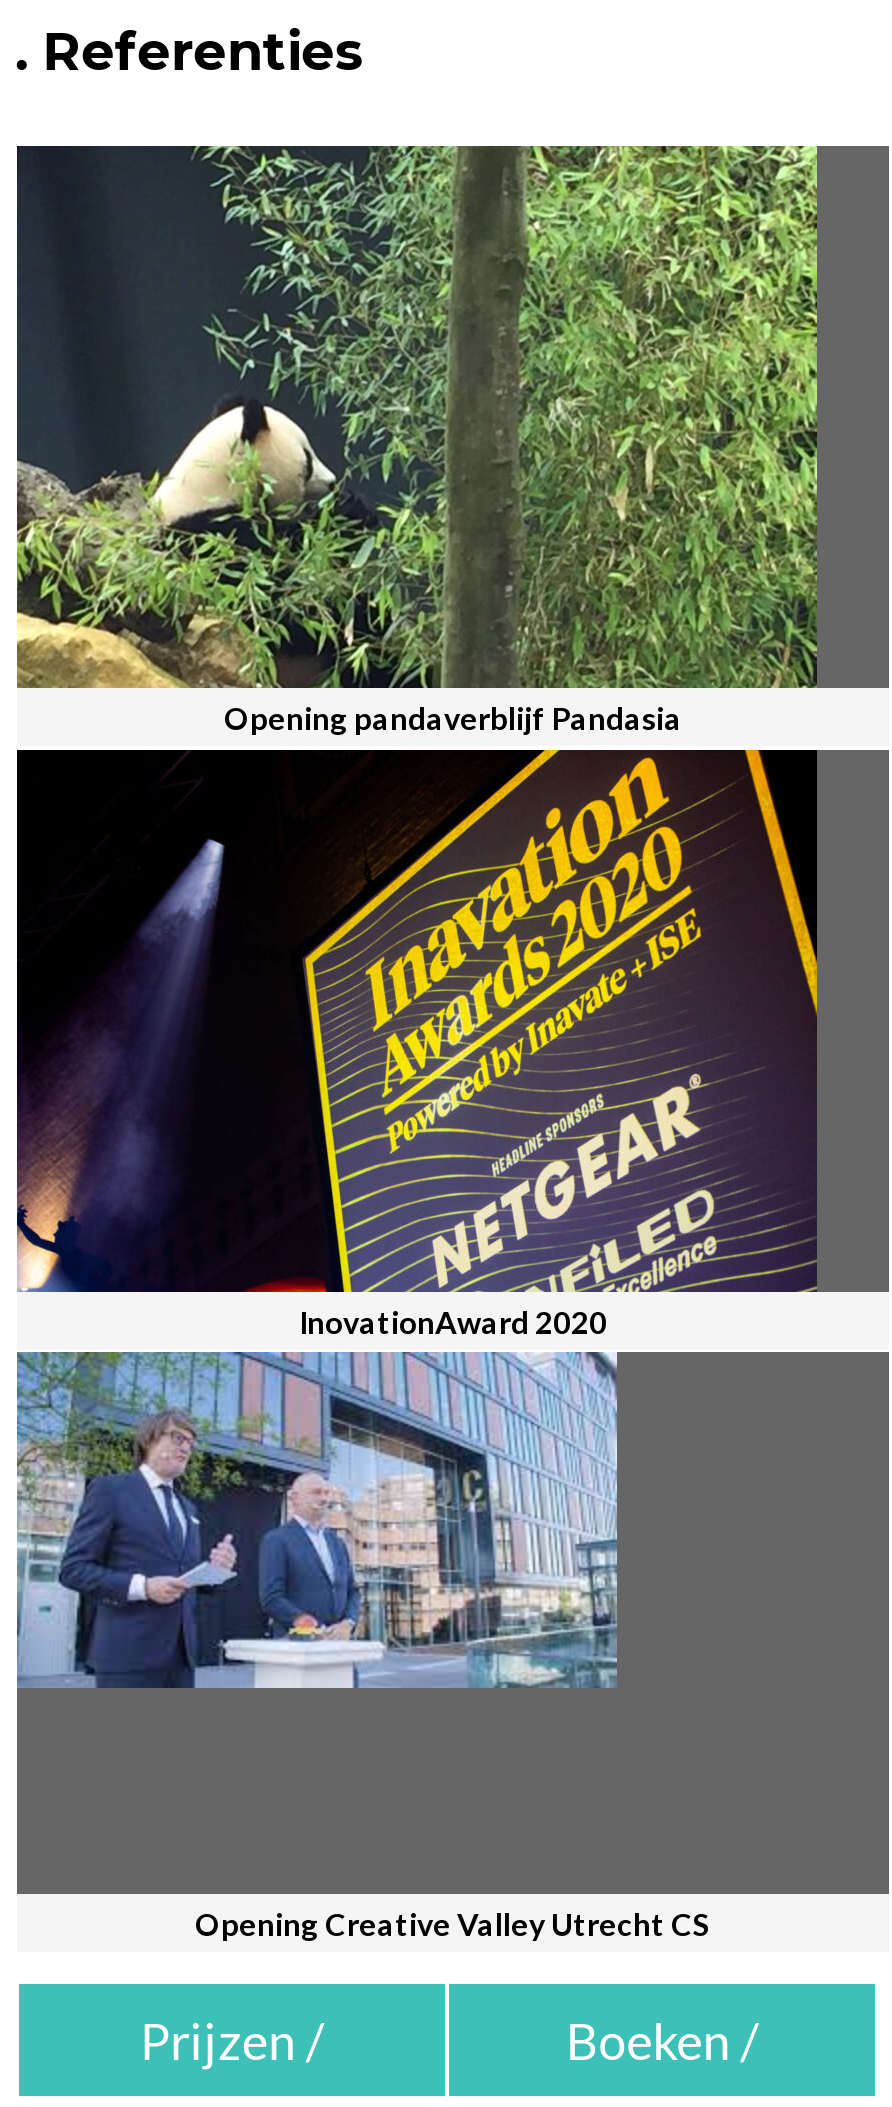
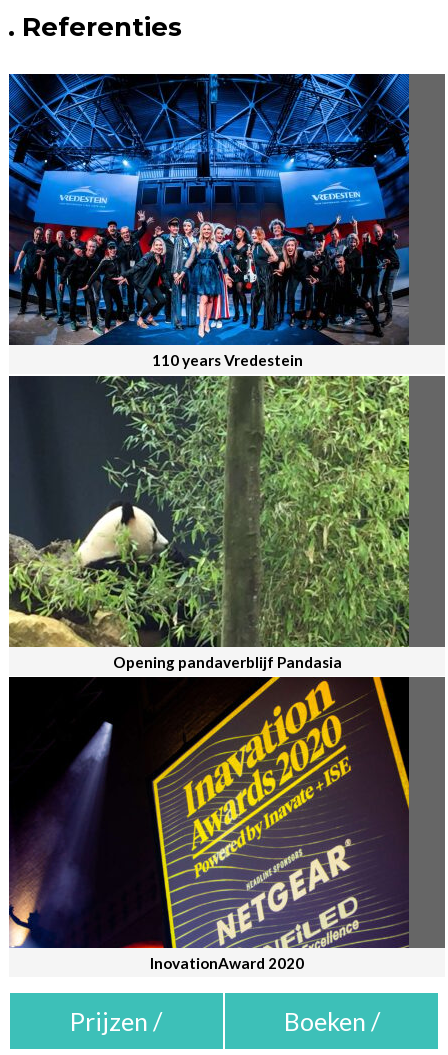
none -> [8,73,410,369] [image] | 110 years Vredestein
moved [13,142,821,1339] -> [7,374,411,972]: [image] | Opening pandaverblijf Pandasia | InovationAward 2020
[15,1350,817,1943] [image] | Opening Creative Valley Utrecht CS -> none

